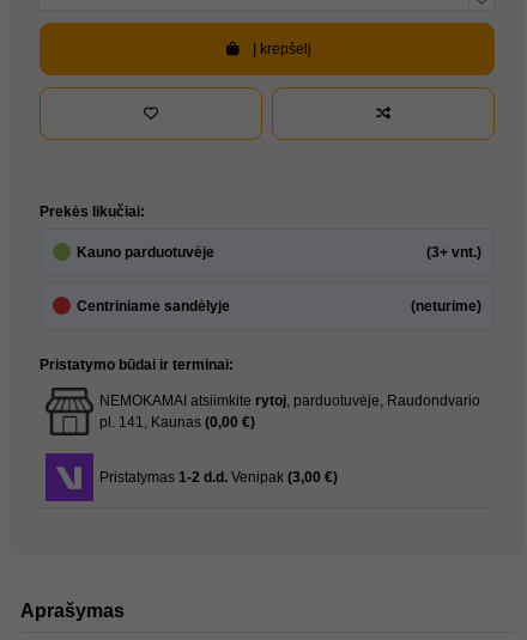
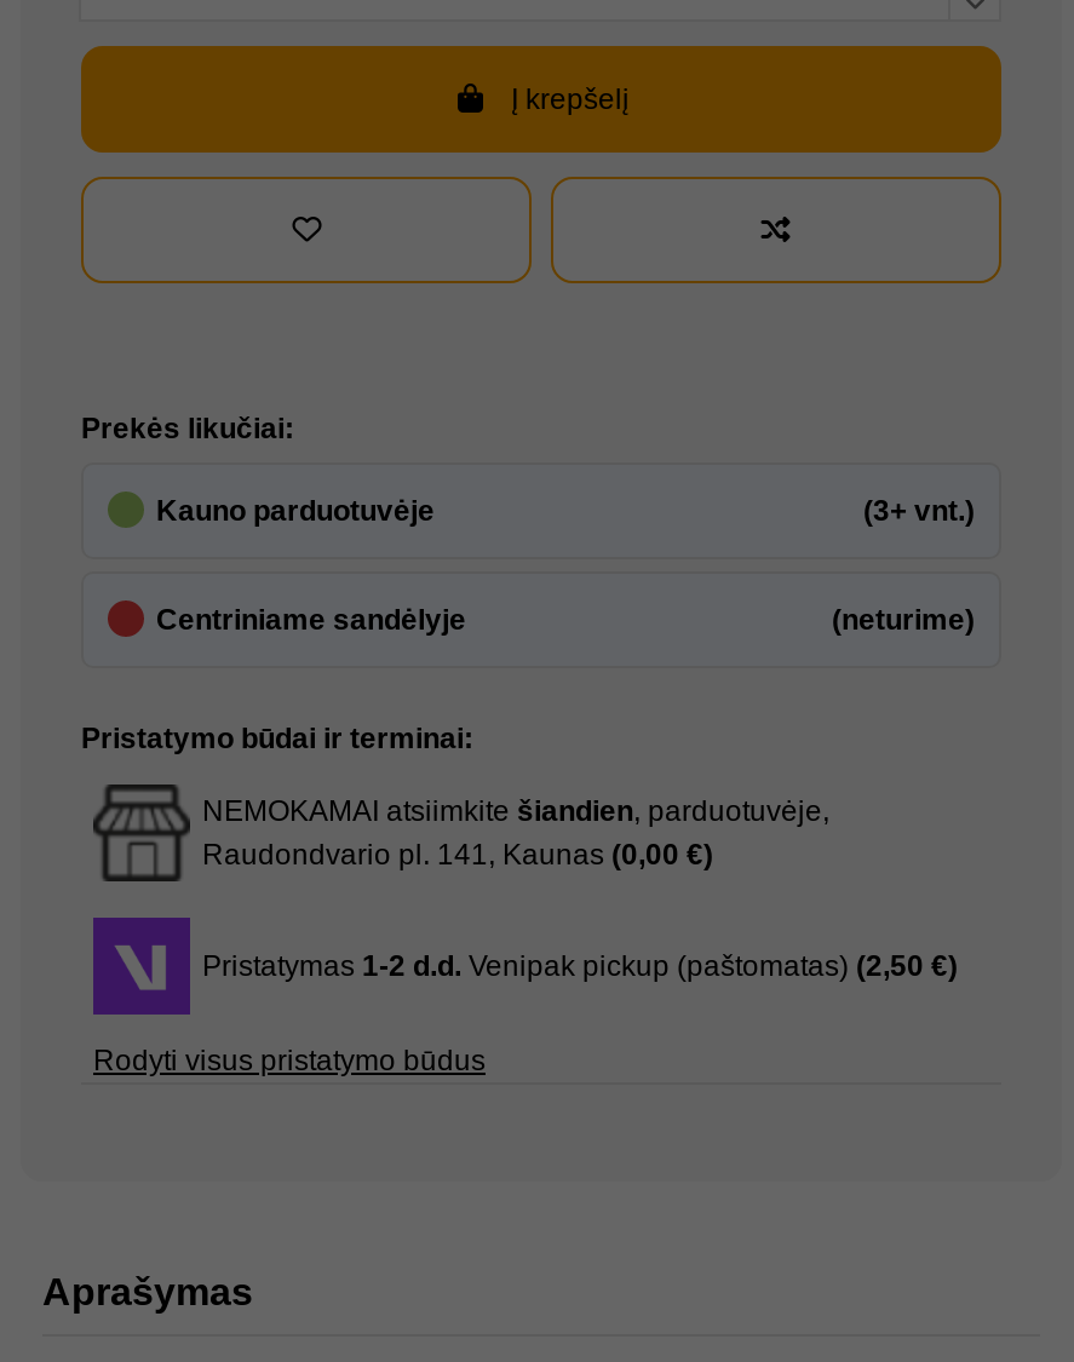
[99,392,480,485] NEMOKAMAI atsiimkite rytoj, parduotuvėje, Raudondvario | pl. 141, Kaunas (0,00 €) | Pristatymas 1-2 d.d. Venipak (3,00 €) -> [93,794,958,1077] NEMOKAMAI atsiimkite šiandien, parduotuvėje, | Raudondvario pl. 141, Kaunas (0,00 €) | Pristatymas 1-2 d.d. Venipak pickup (paštomatas) (2,50 €) | Rodyti visus pristatymo būdus

